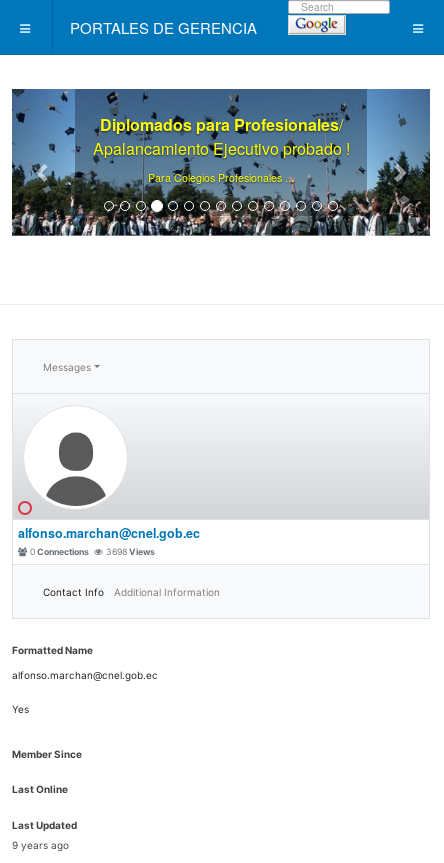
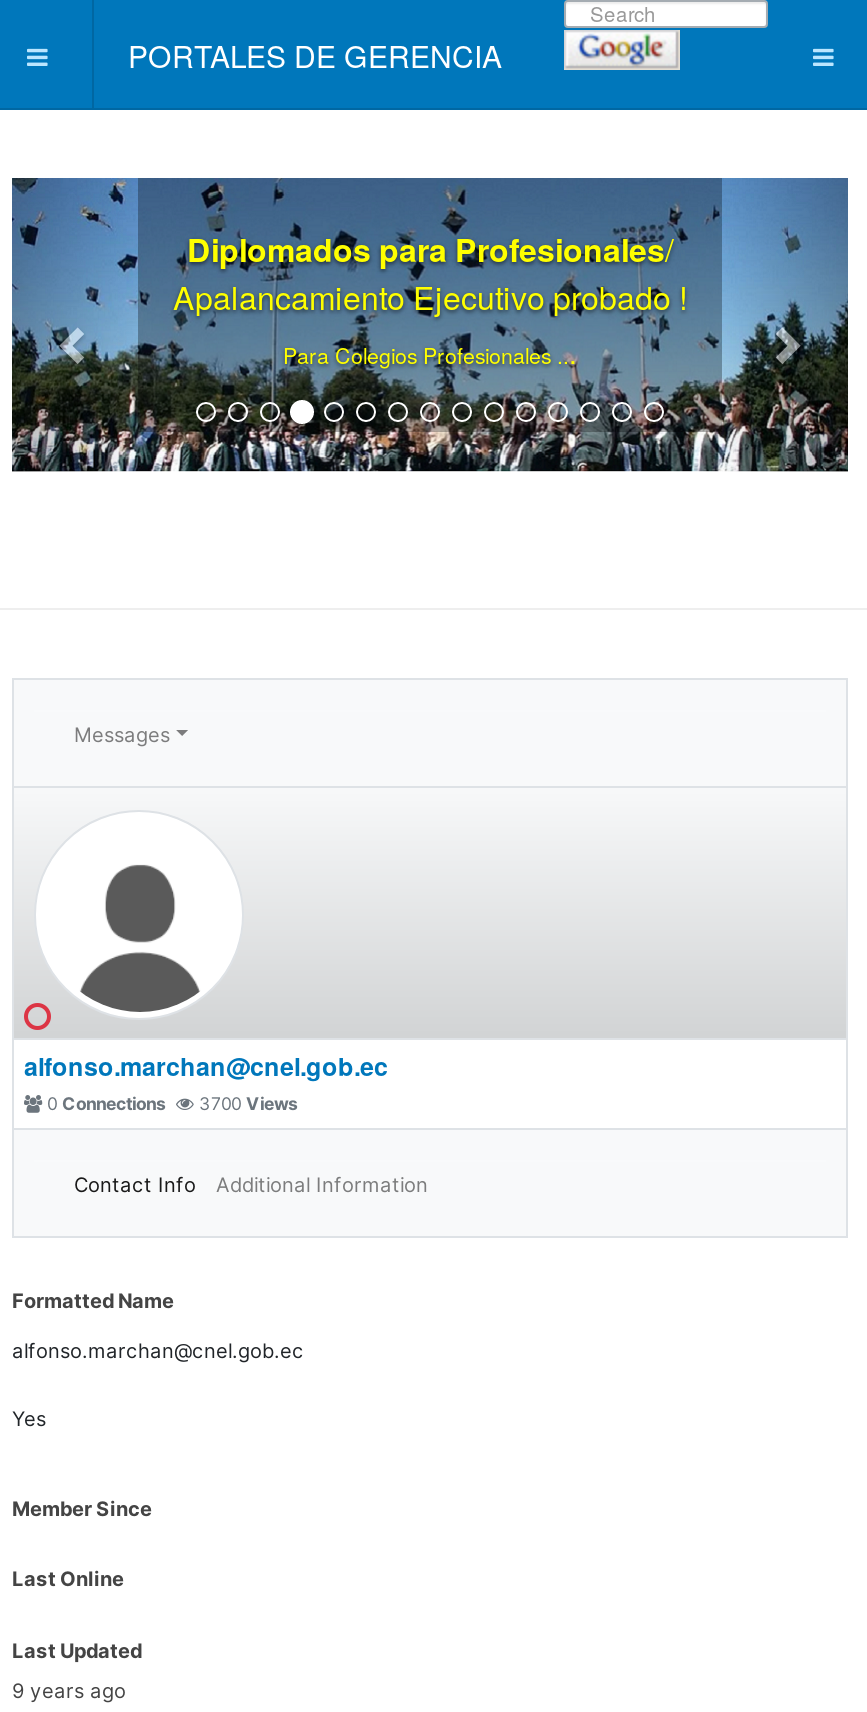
[29,547,155,557] 0 Connections 3698 Views -> [47,1093,298,1113] 0 Connections 3700 Views

